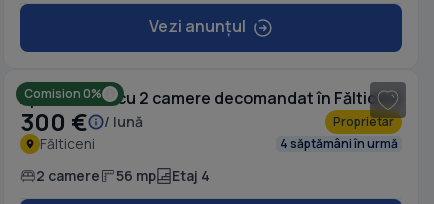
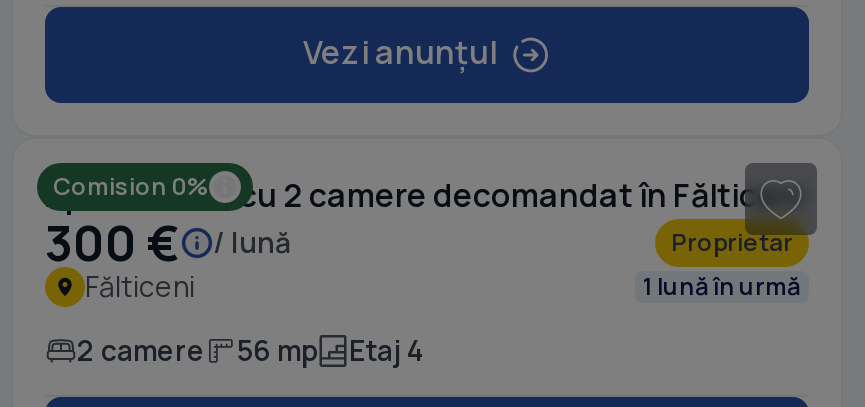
[280,135,398,152] 4 săptămâni în urmă -> [643,269,801,303] 1 lună în urmă

